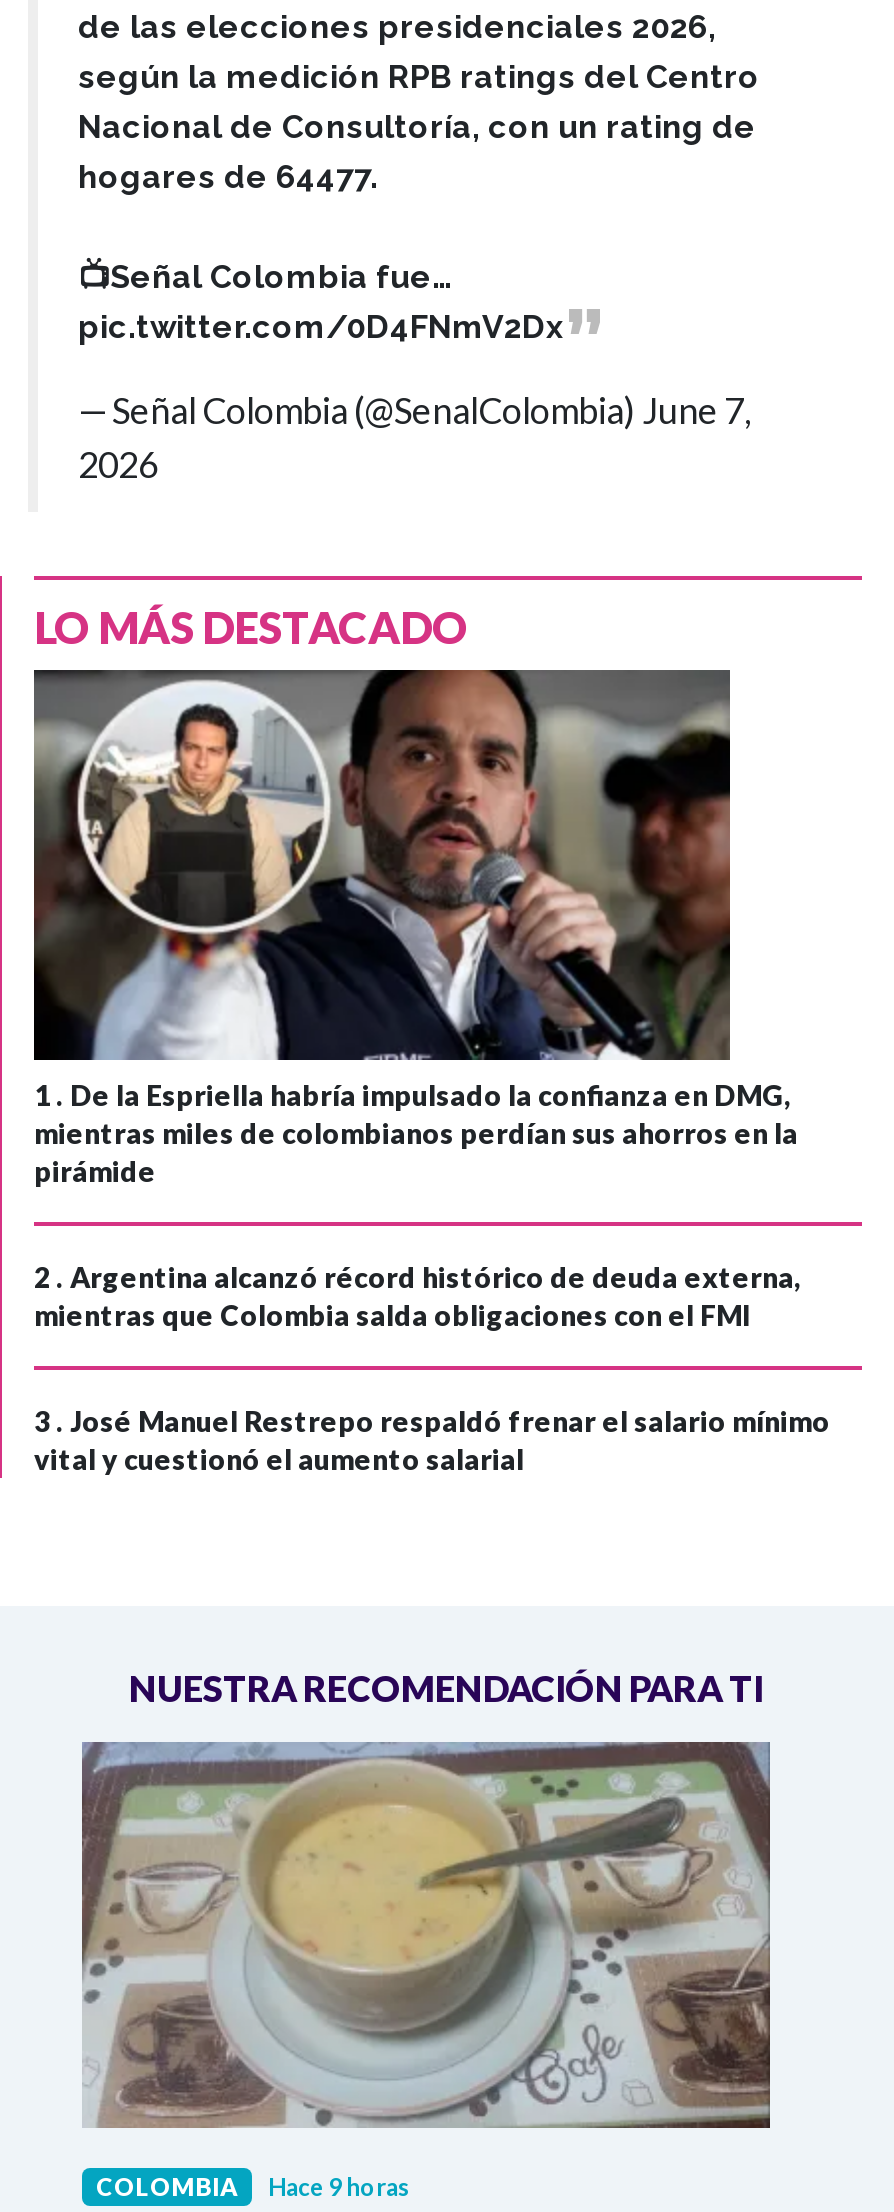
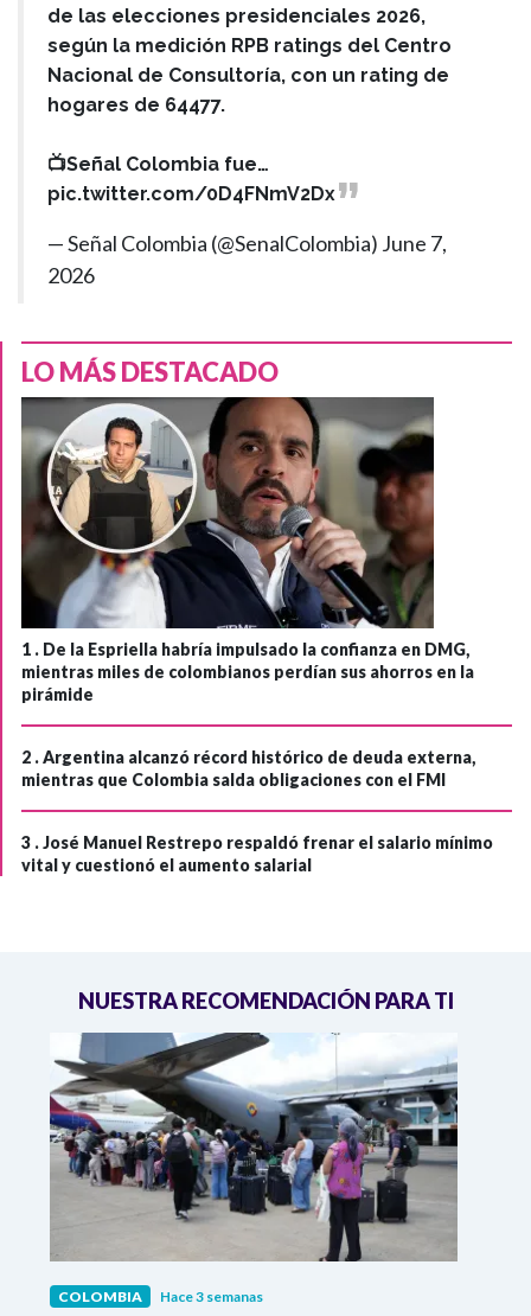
[80,1740,772,2201] [image] | COLOMBIA Hace 9 horas -> [50,1033,458,1305] [image] | COLOMBIA Hace 3 semanas

